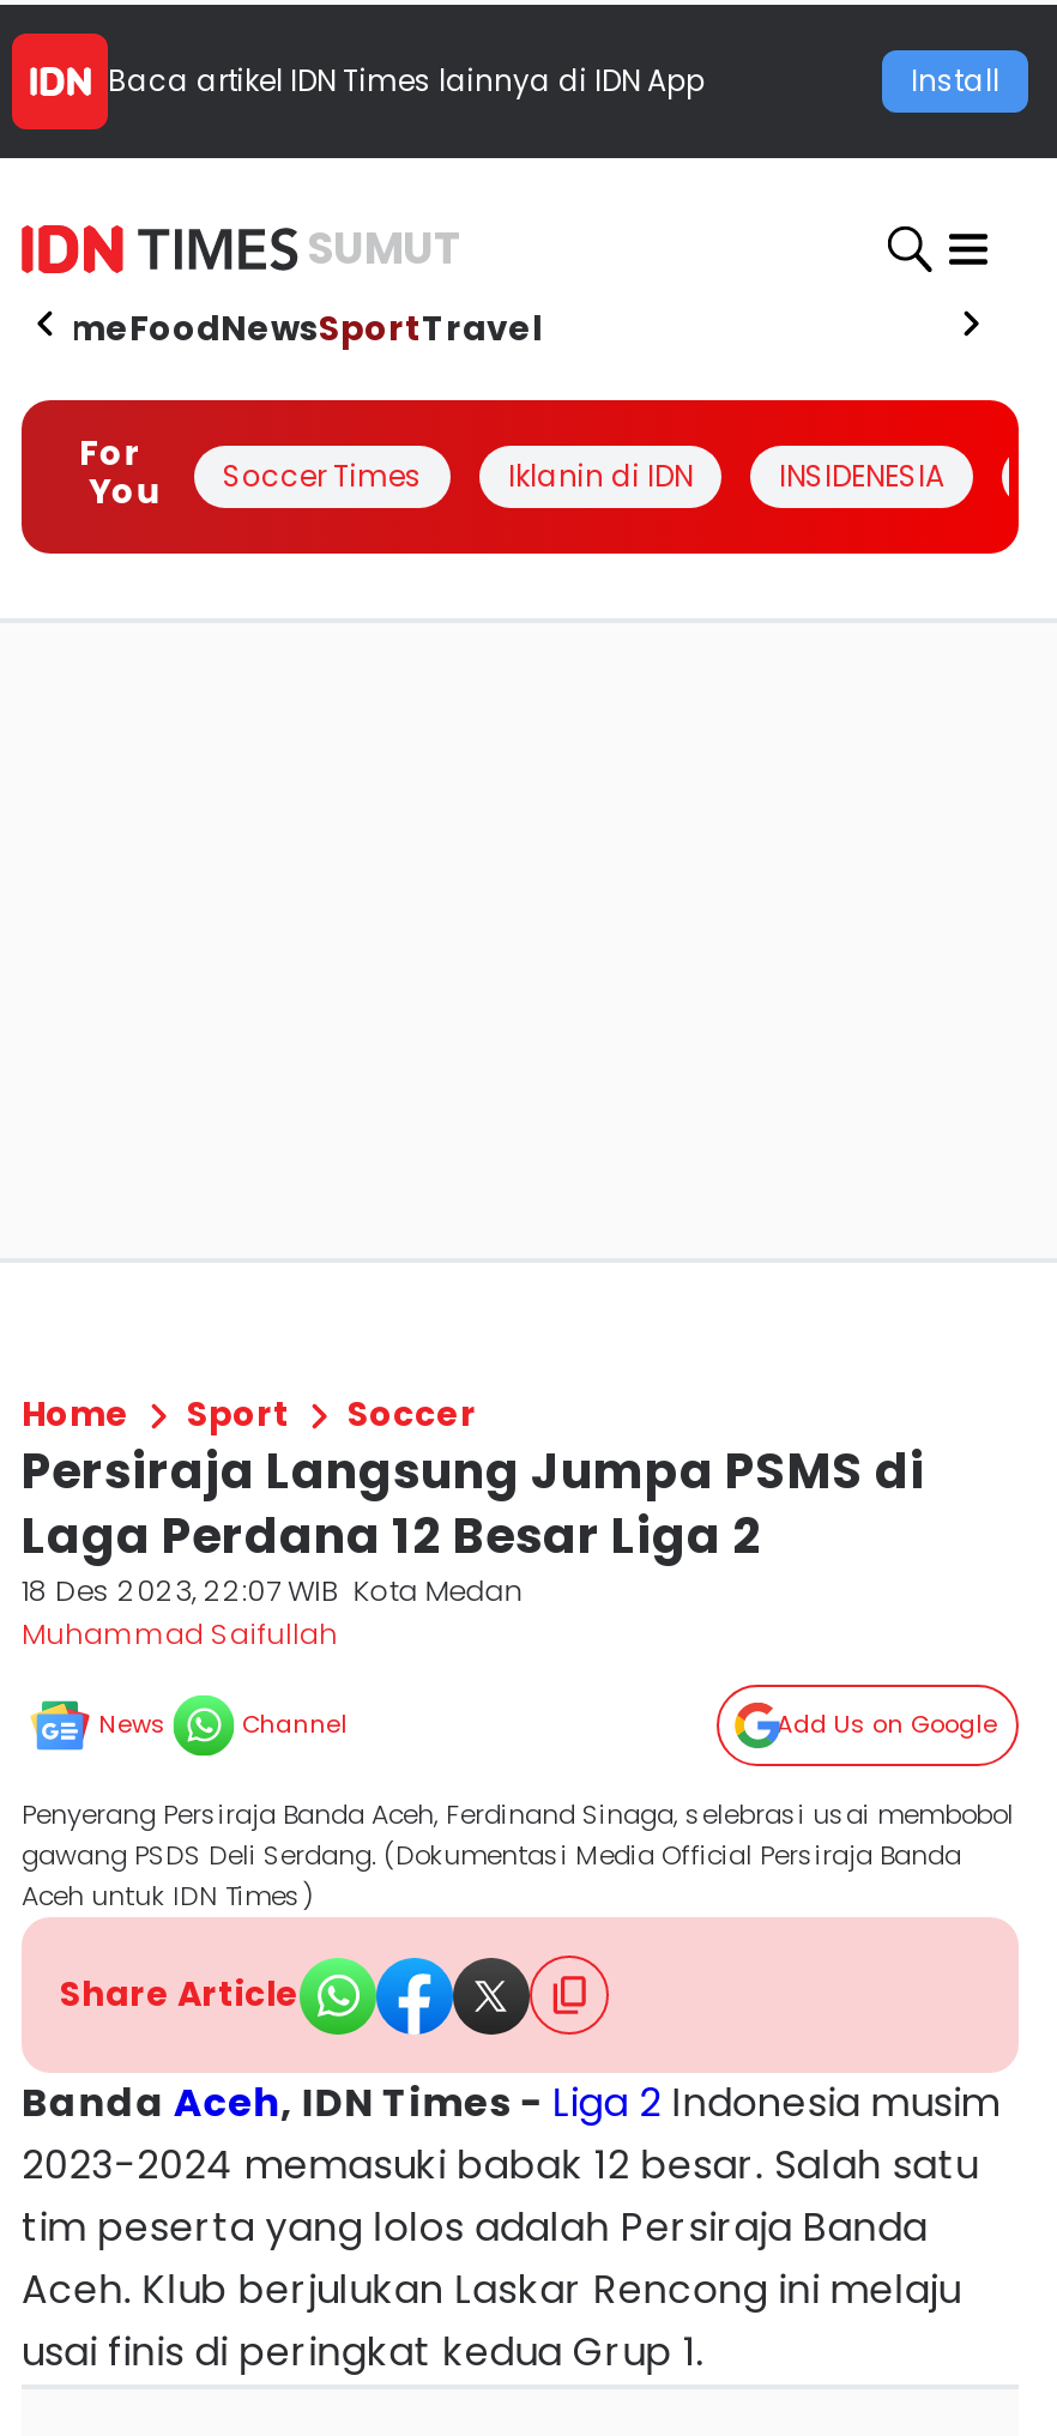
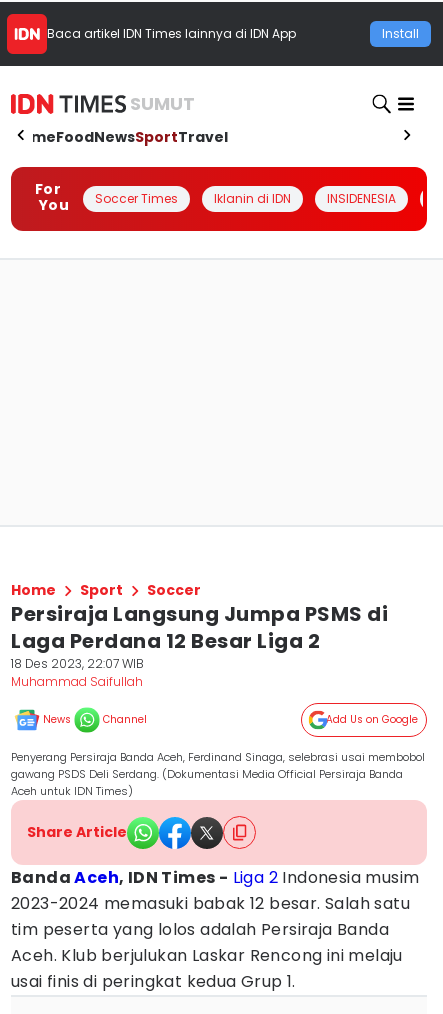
[22,1570,523,1610] 18 Des 2023, 22:07 WIB Kota Medan -> [11,655,144,672] 18 Des 2023, 22:07 WIB

